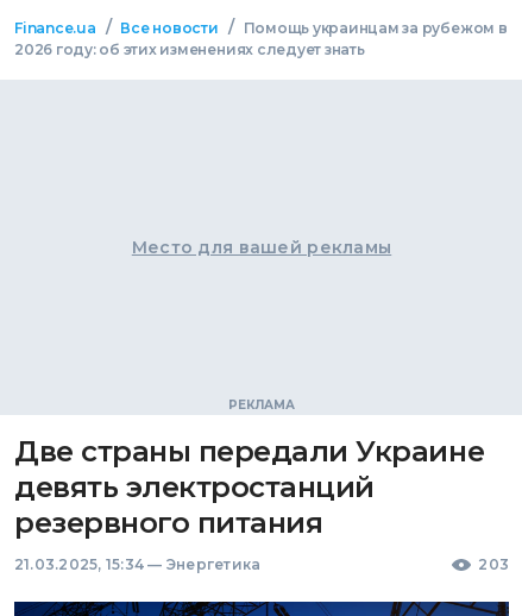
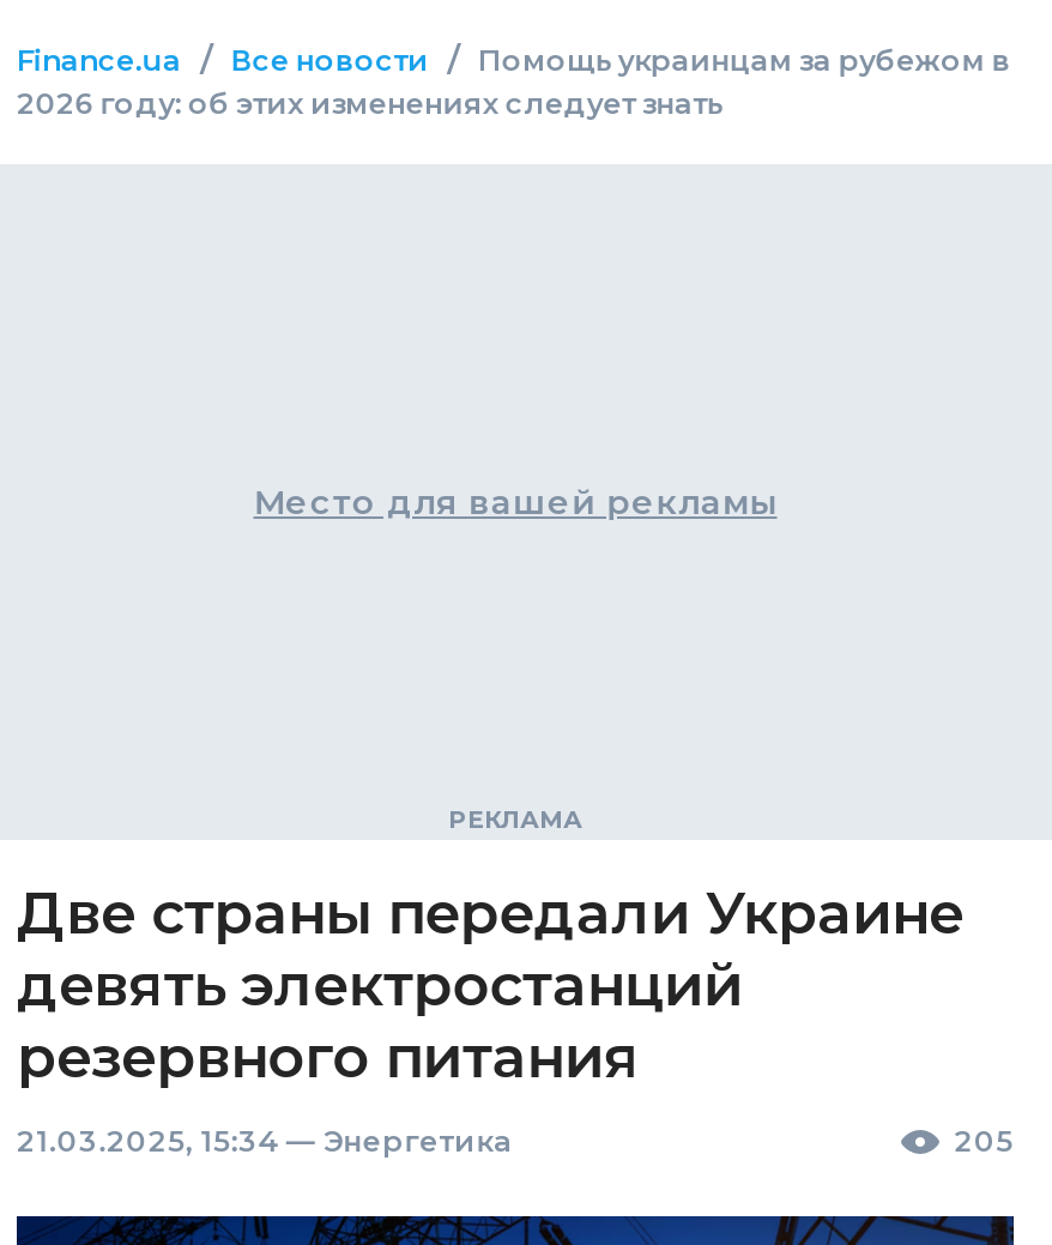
[478,555,509,573] 203 -> [954,1122,1014,1158] 205

